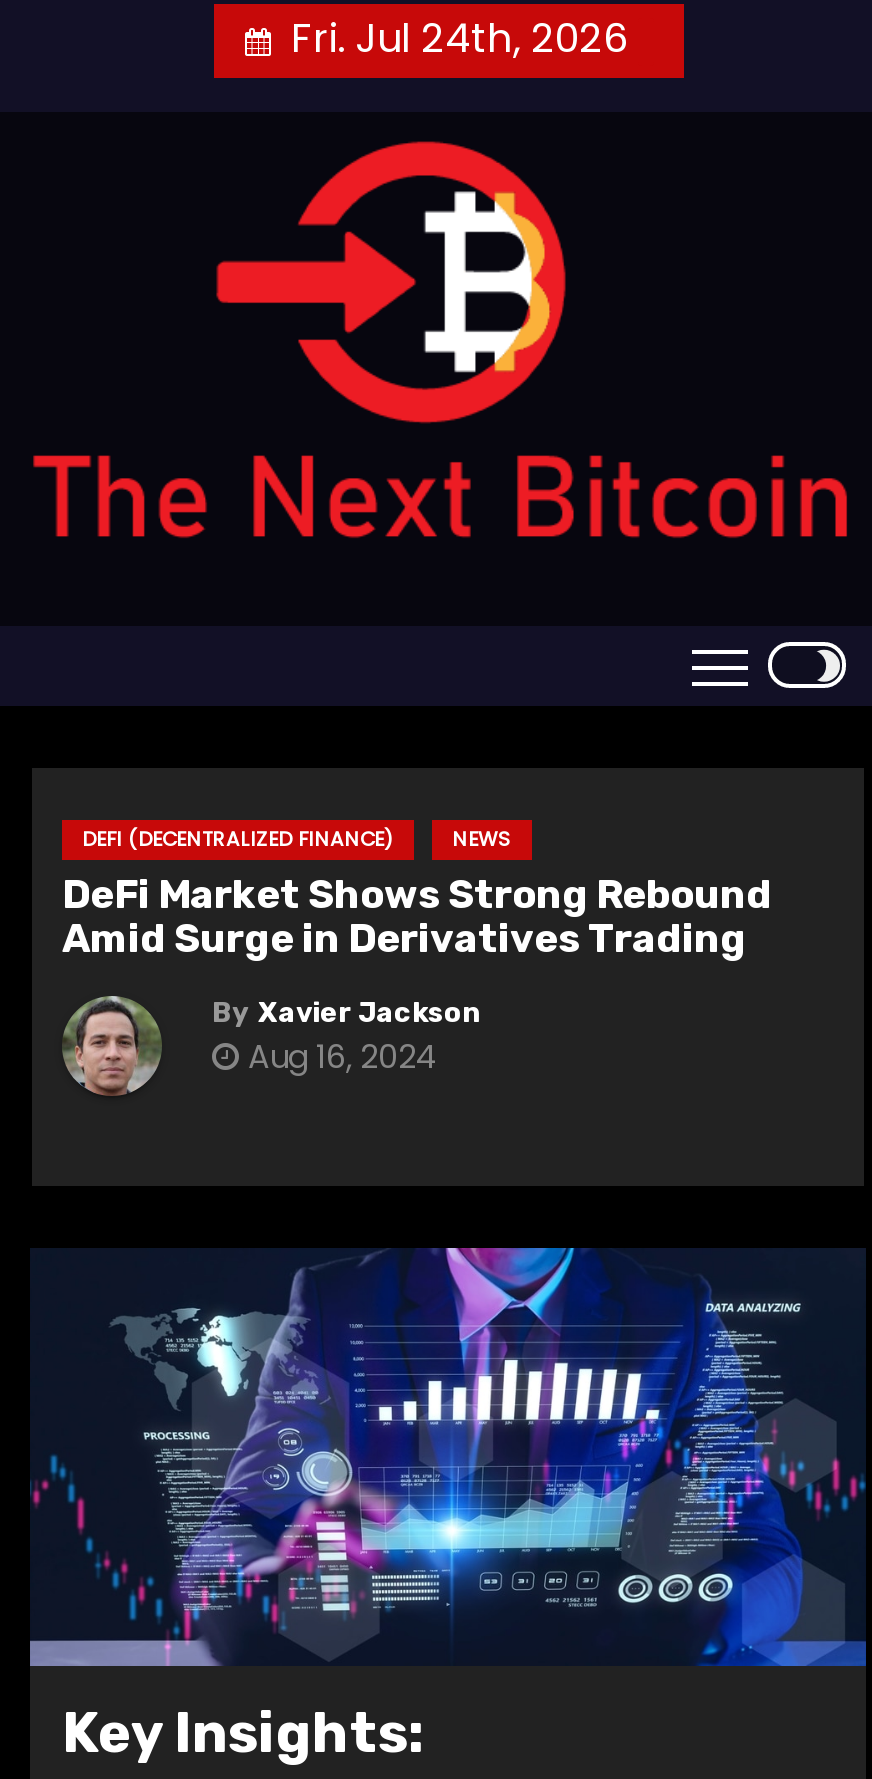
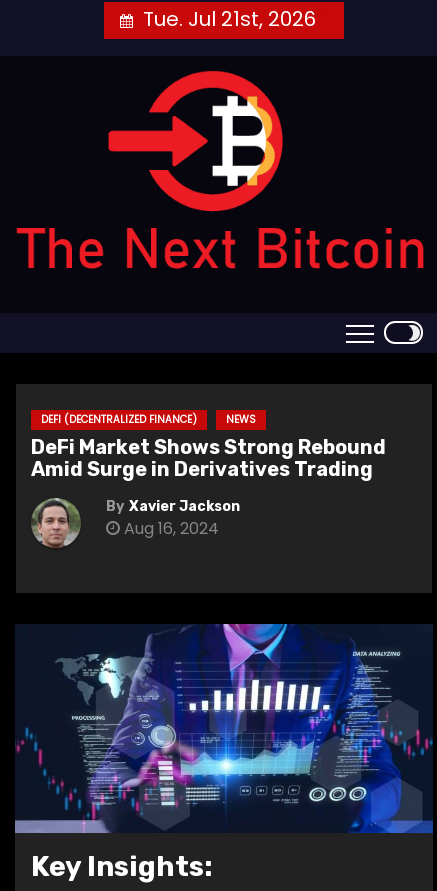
[291,10,627,66] Fri. Jul 24th, 2026 -> [143,5,316,33] Tue. Jul 21st, 2026

